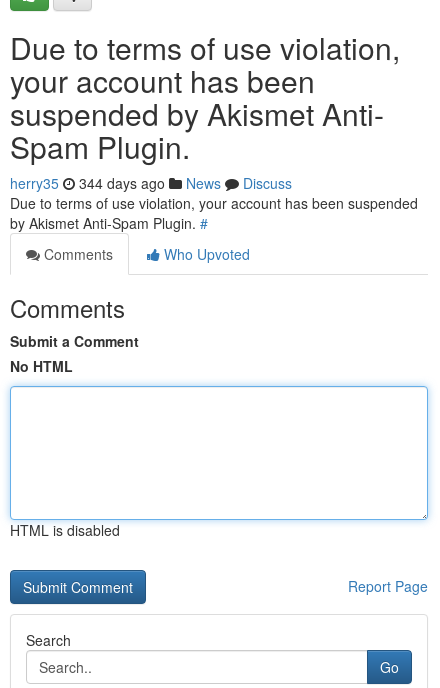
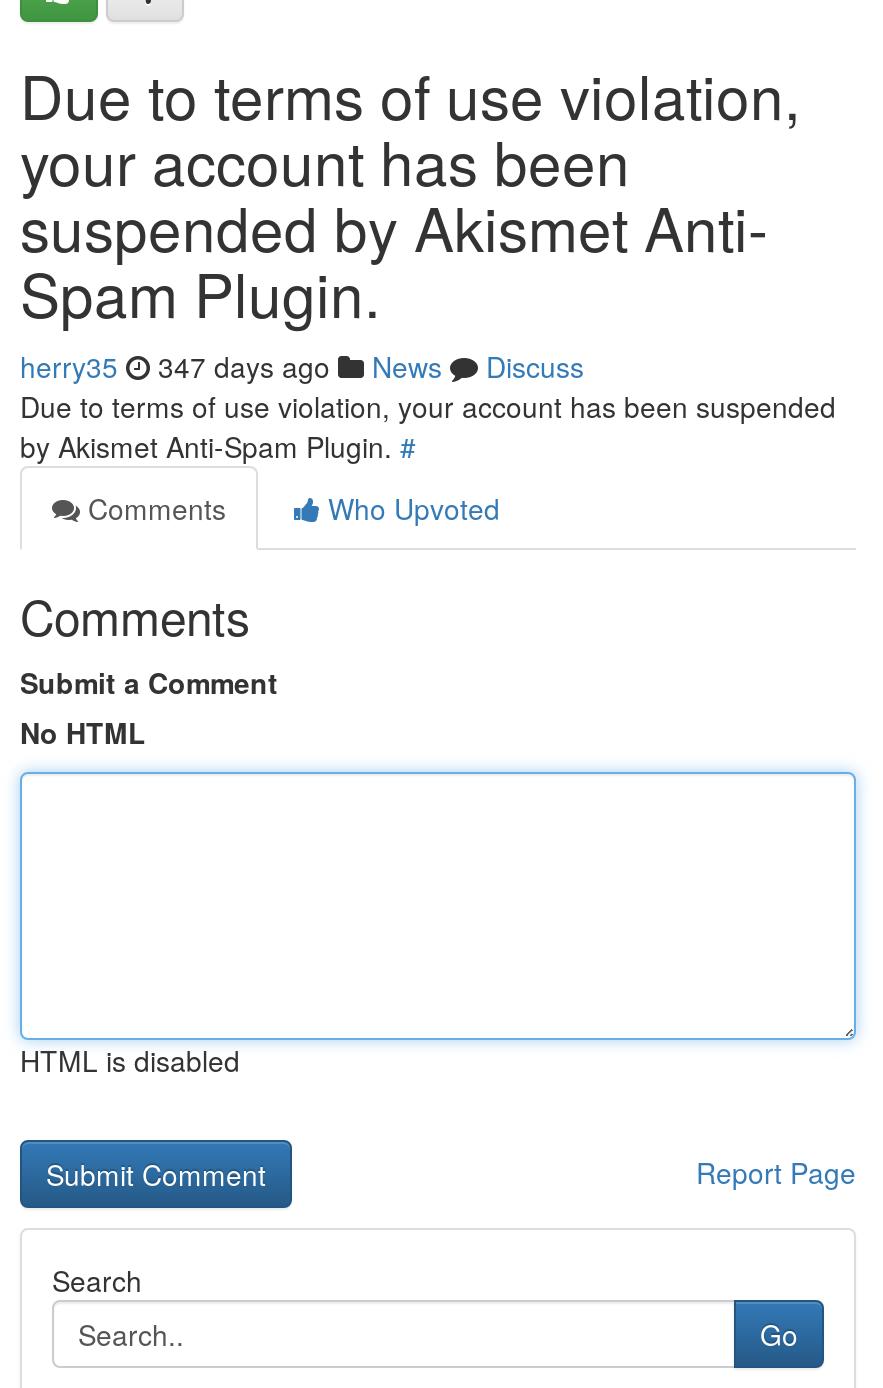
[10,173,292,193] herry35 344 days ago News Discuss -> [20,346,584,386] herry35 347 days ago News Discuss

